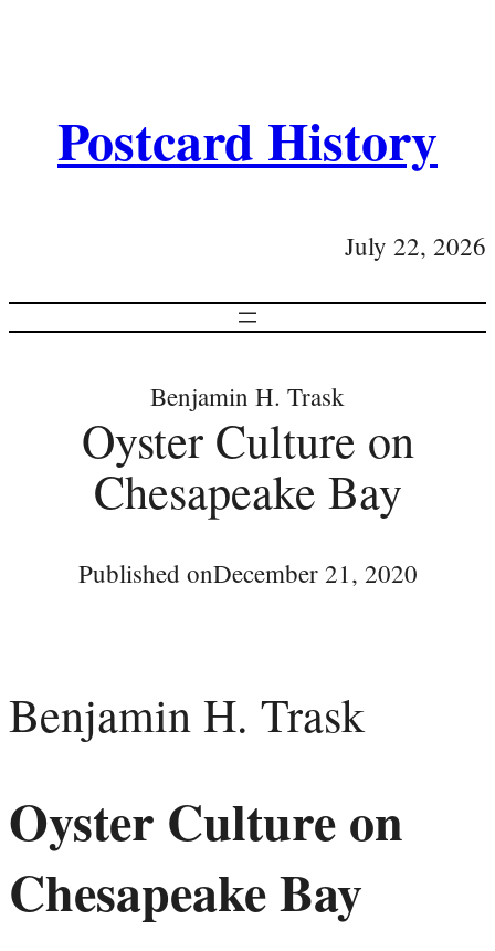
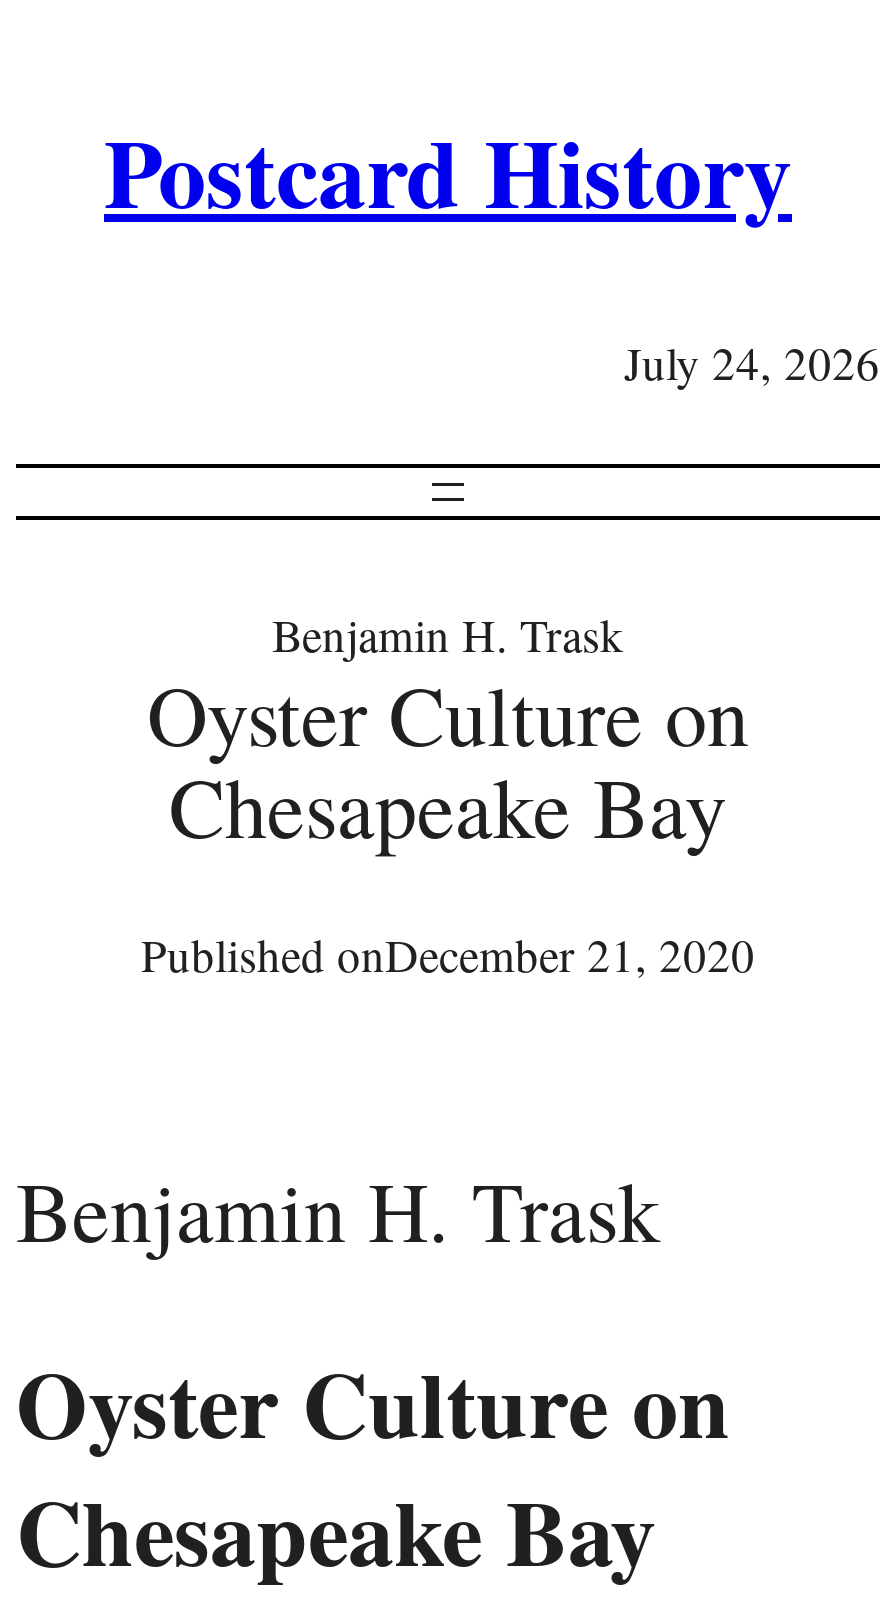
[345,229,486,262] July 22, 2026 -> [624,332,880,392] July 24, 2026

